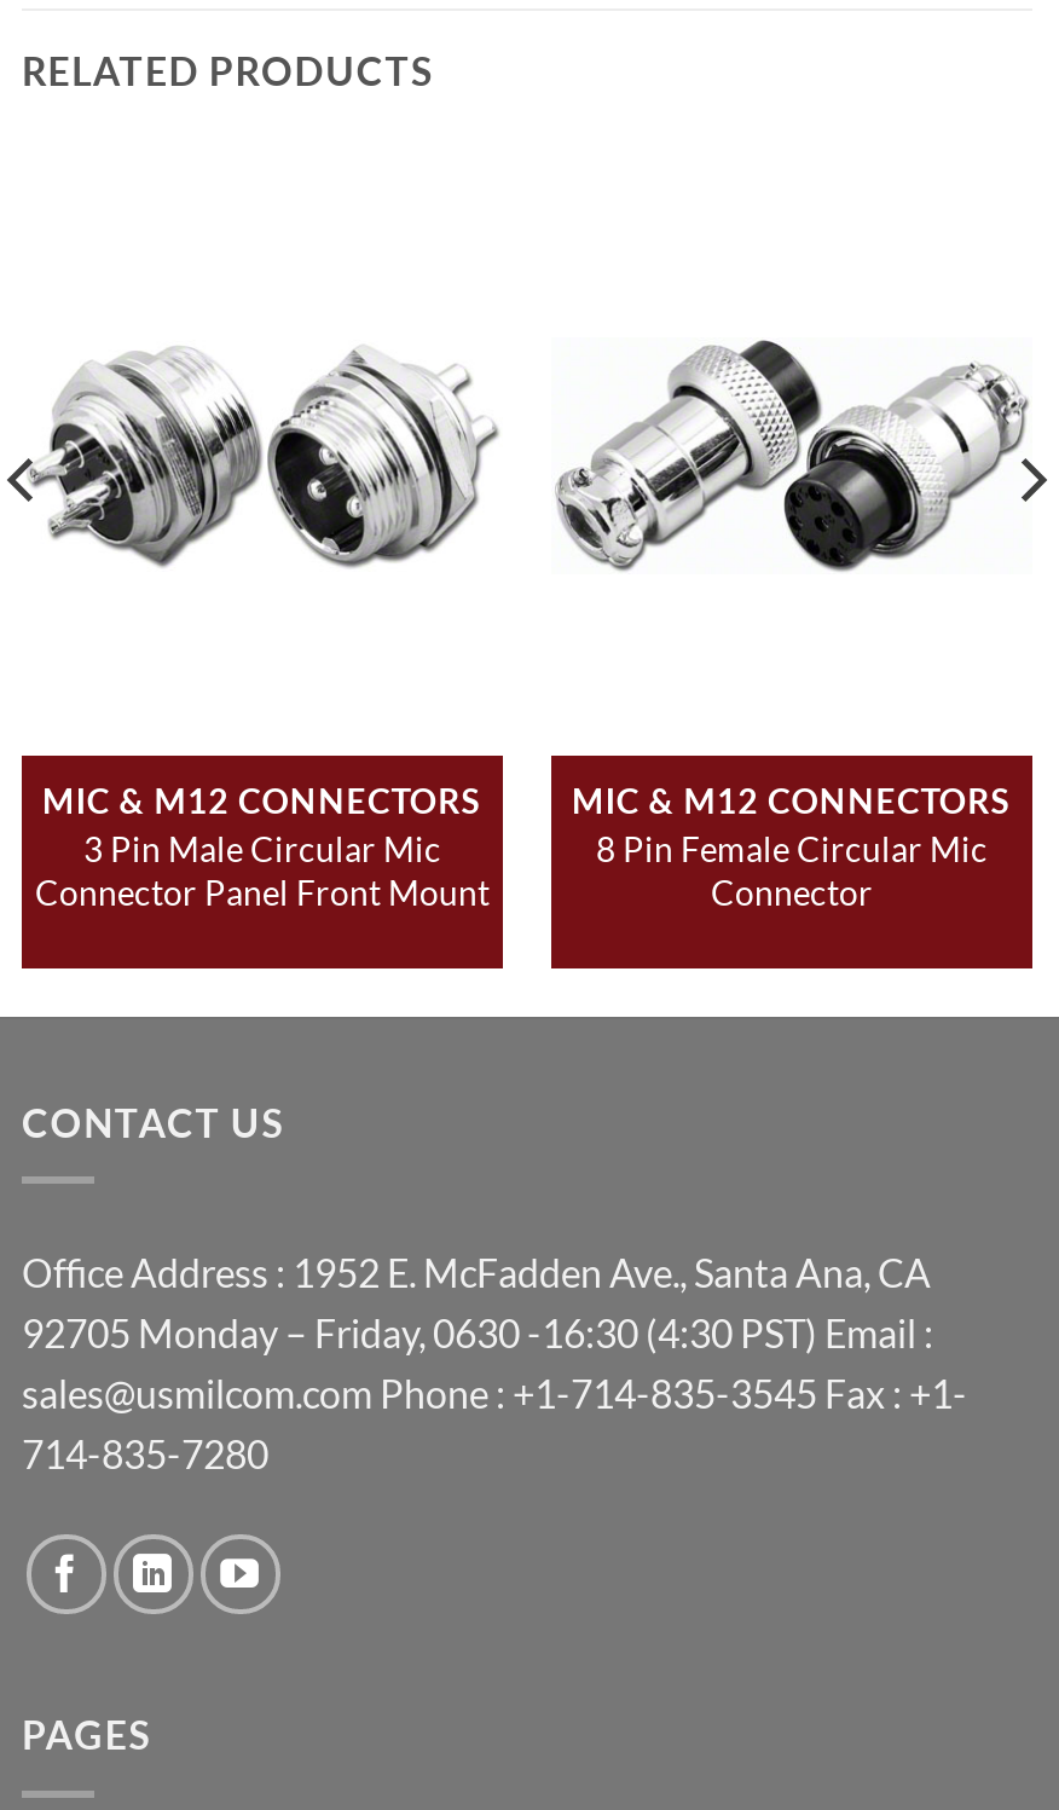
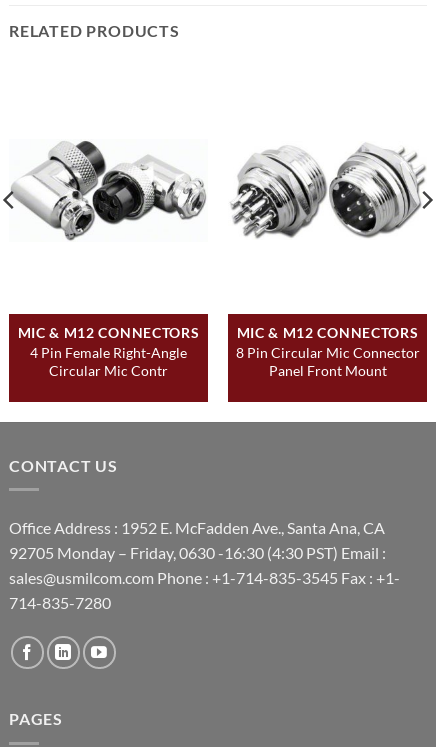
[29,337,500,577] [image] -> [11,140,207,241] [image]
[559,337,1025,572] [image] -> [232,142,424,239] [image]
[35,828,490,912] 3 Pin Male Circular Mic | Connector Panel Front Mount -> [30,344,187,379] 4 Pin Female Right-Angle | Circular Mic Contr
[596,828,988,912] 8 Pin Female Circular Mic | Connector -> [235,344,419,379] 8 Pin Circular Mic Connector | Panel Front Mount

